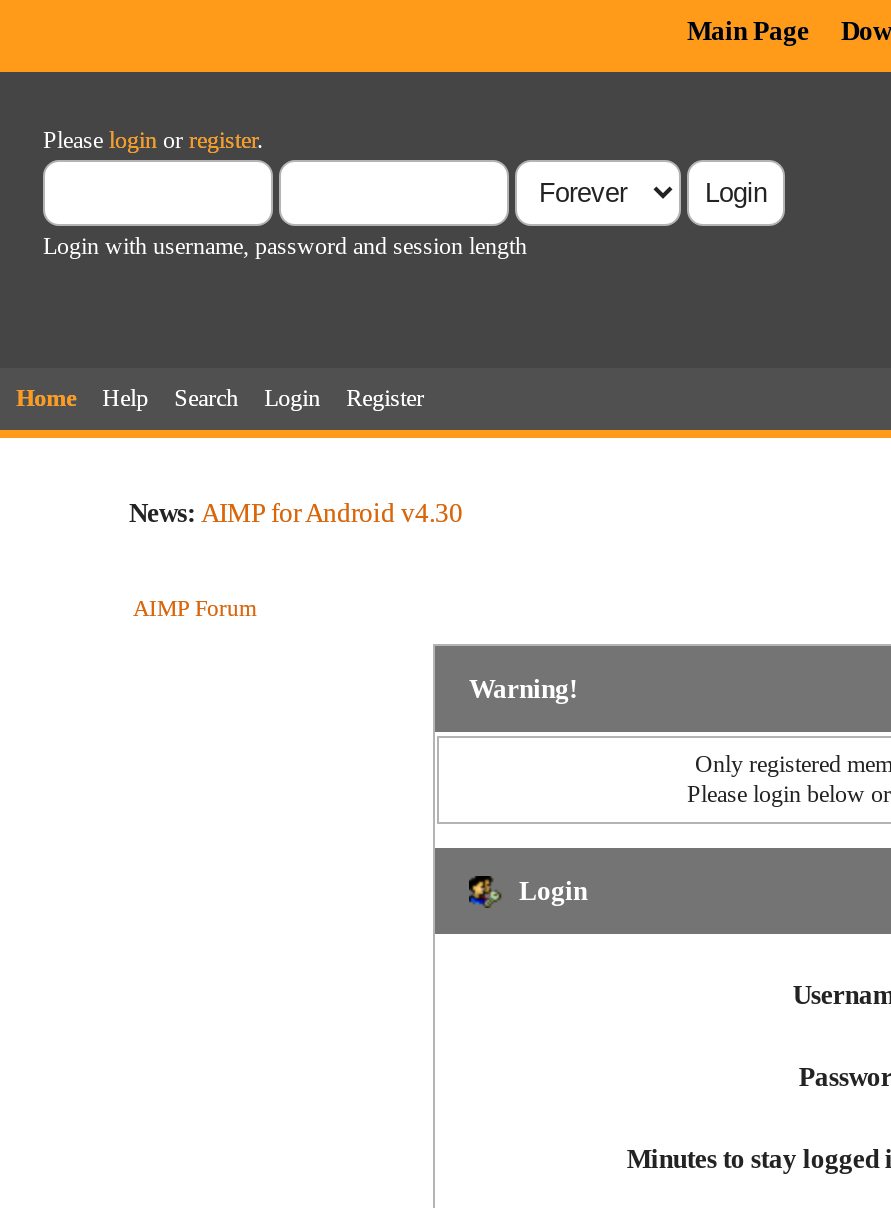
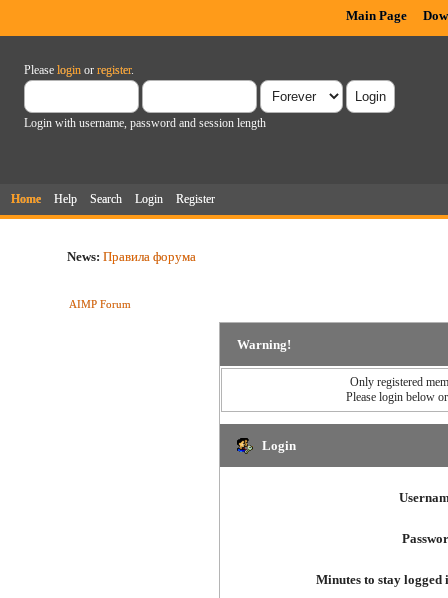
[129,498,463,528] News: AIMP for Android v4.30 -> [67,249,196,264] News: Правила форума

